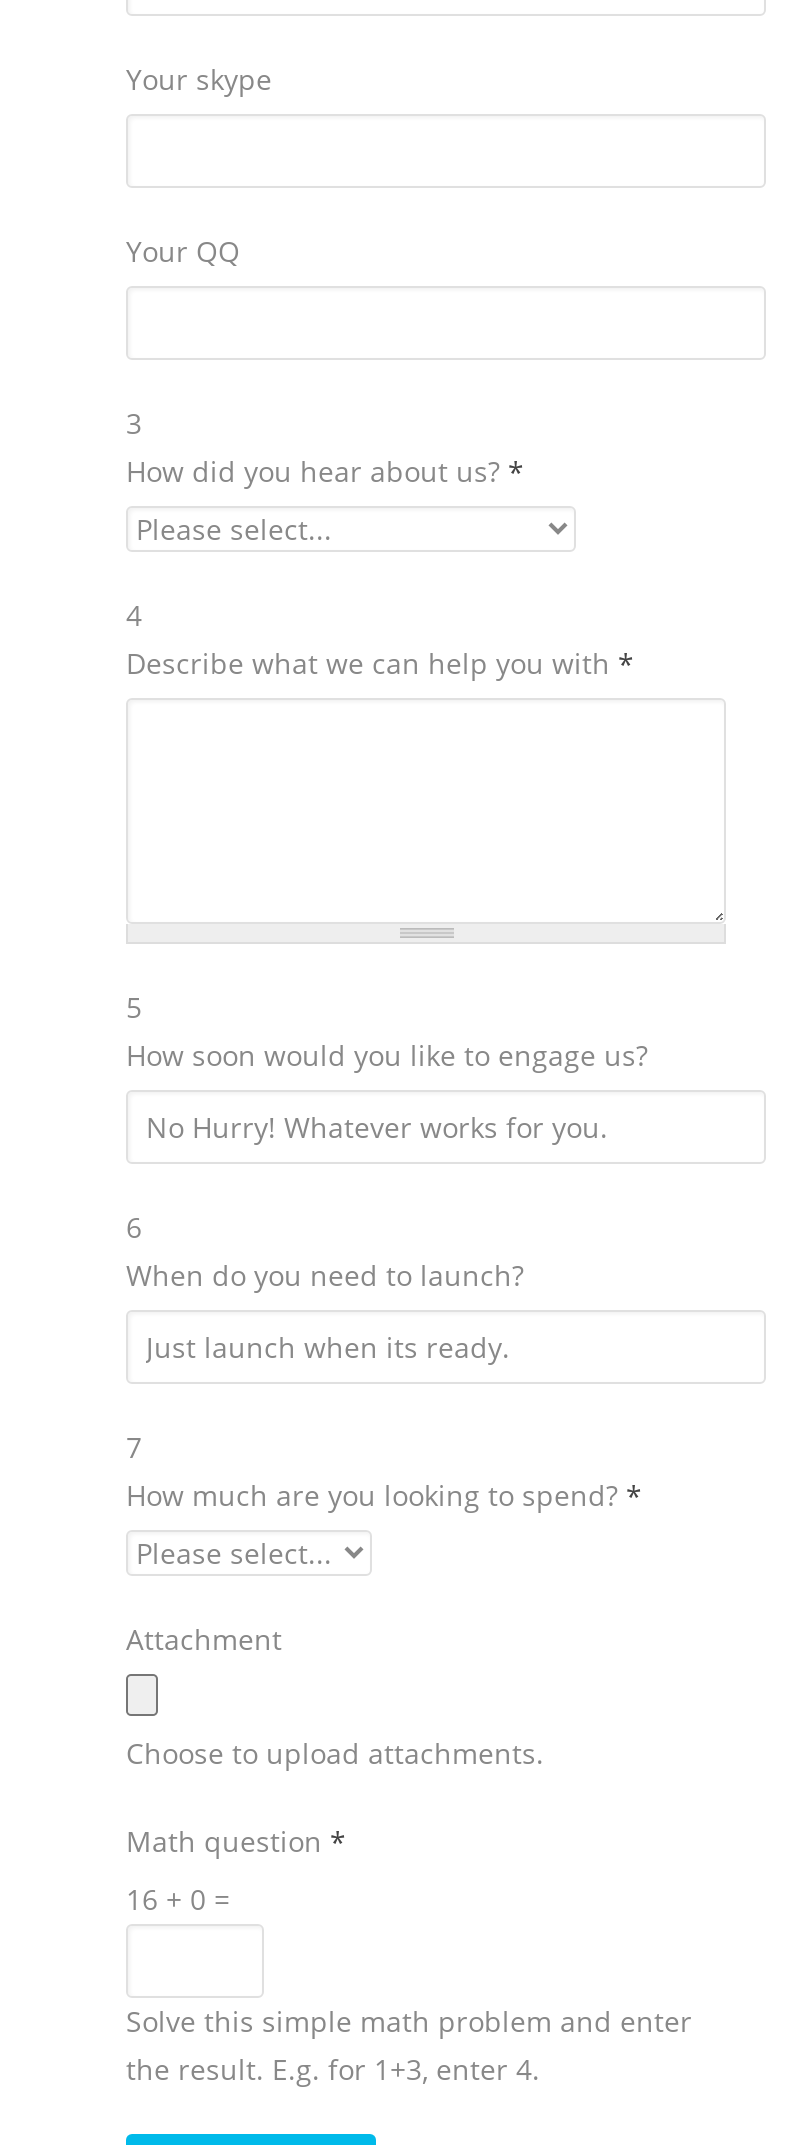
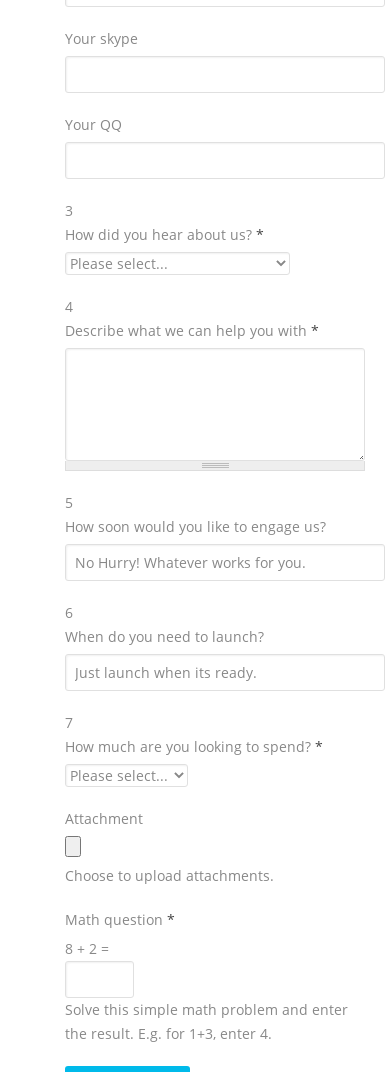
[126,1880,230,1918] 16 + 0 = -> [65,939,109,958] 8 + 2 =

